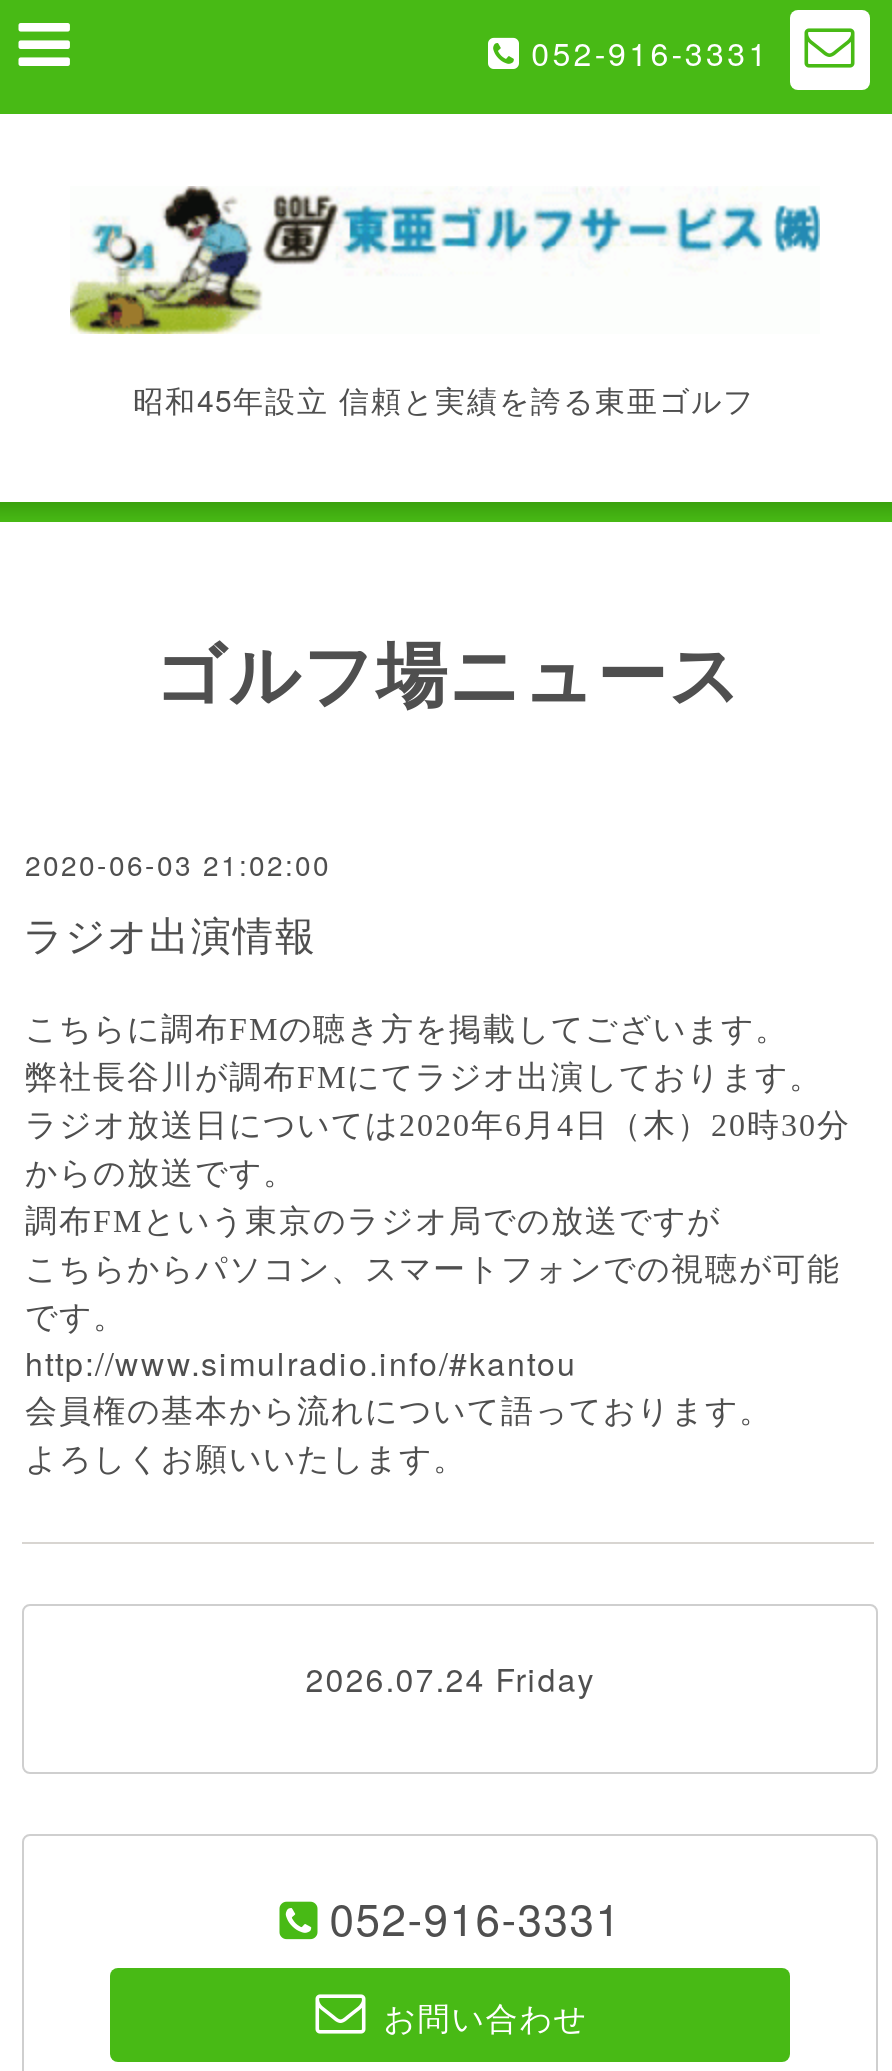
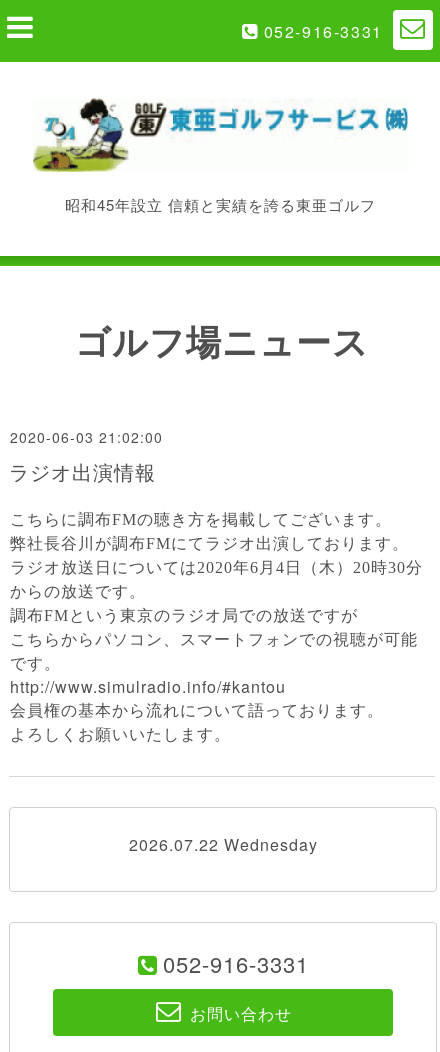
[305,1656,595,1702] 2026.07.24 Friday -> [129,833,318,856] 2026.07.22 Wednesday

